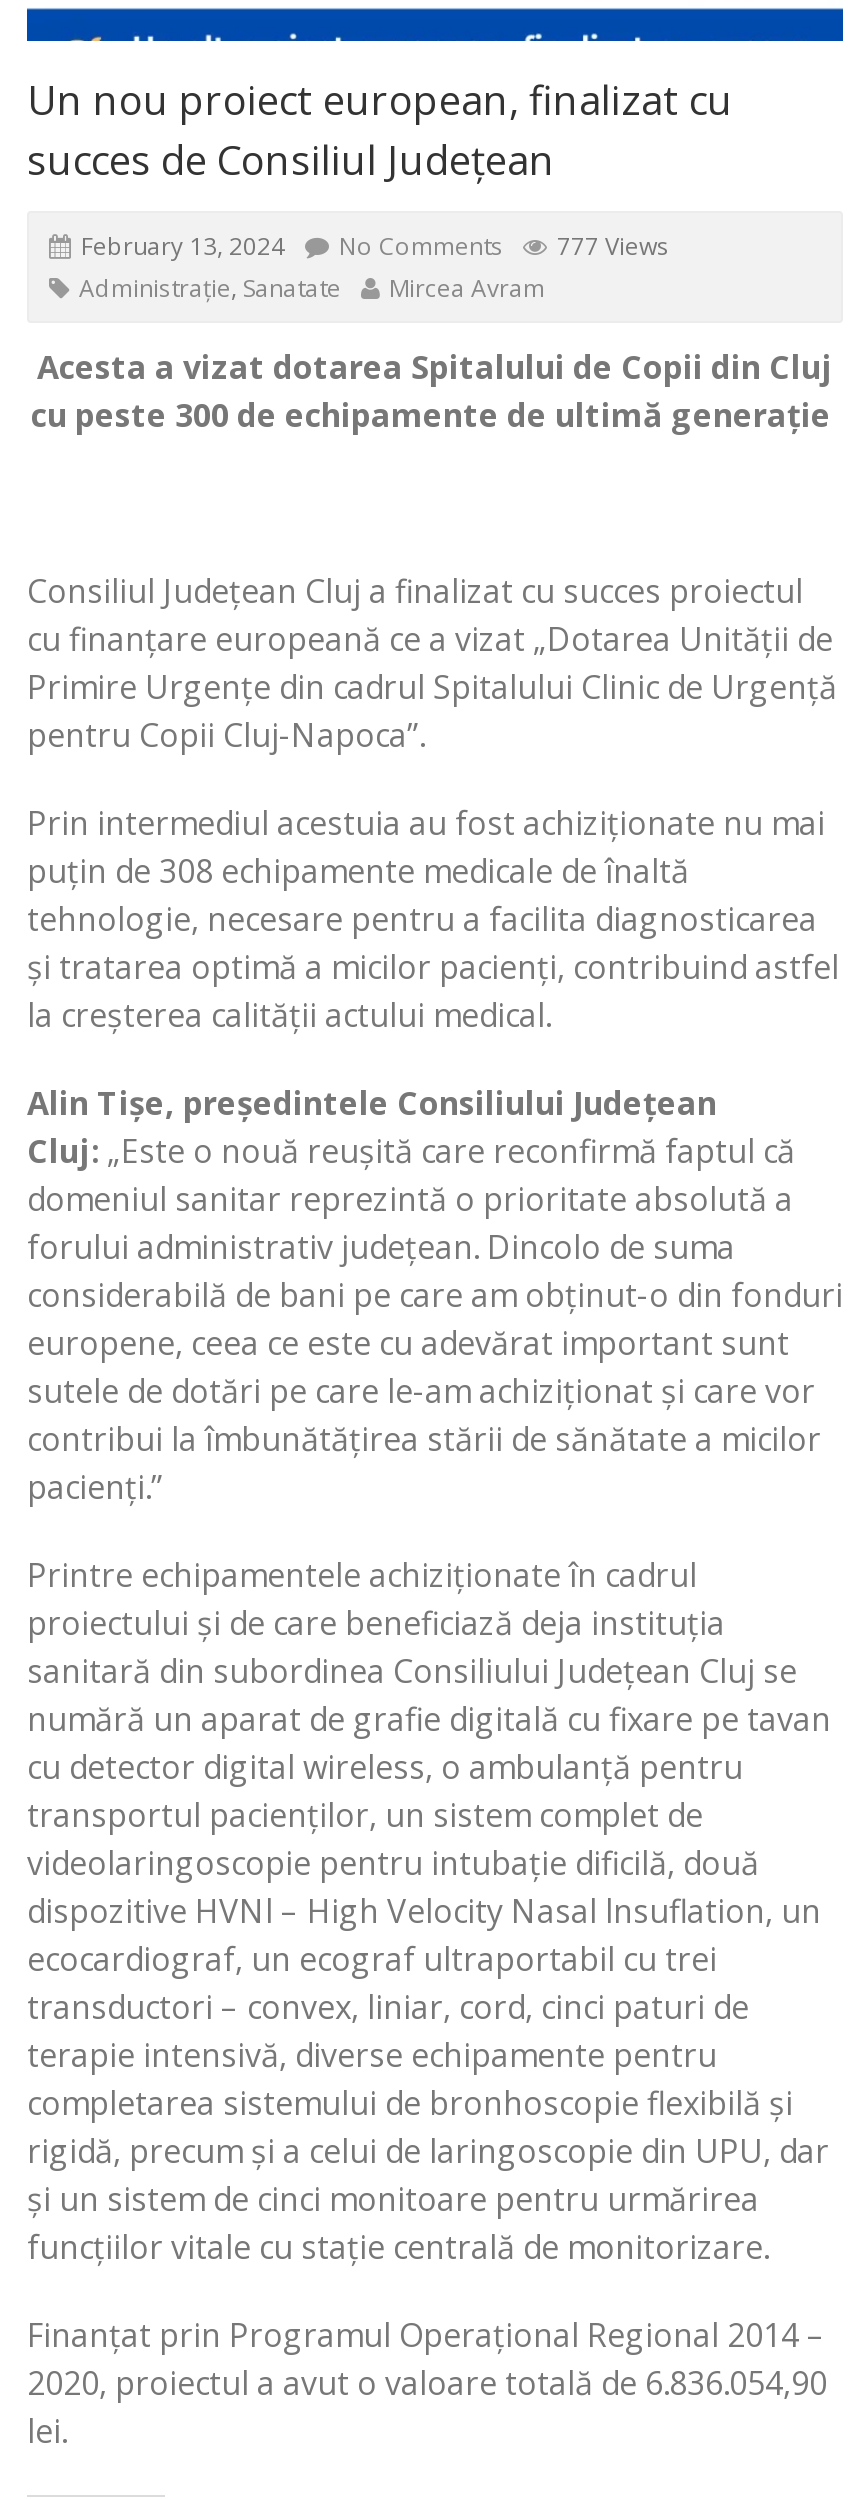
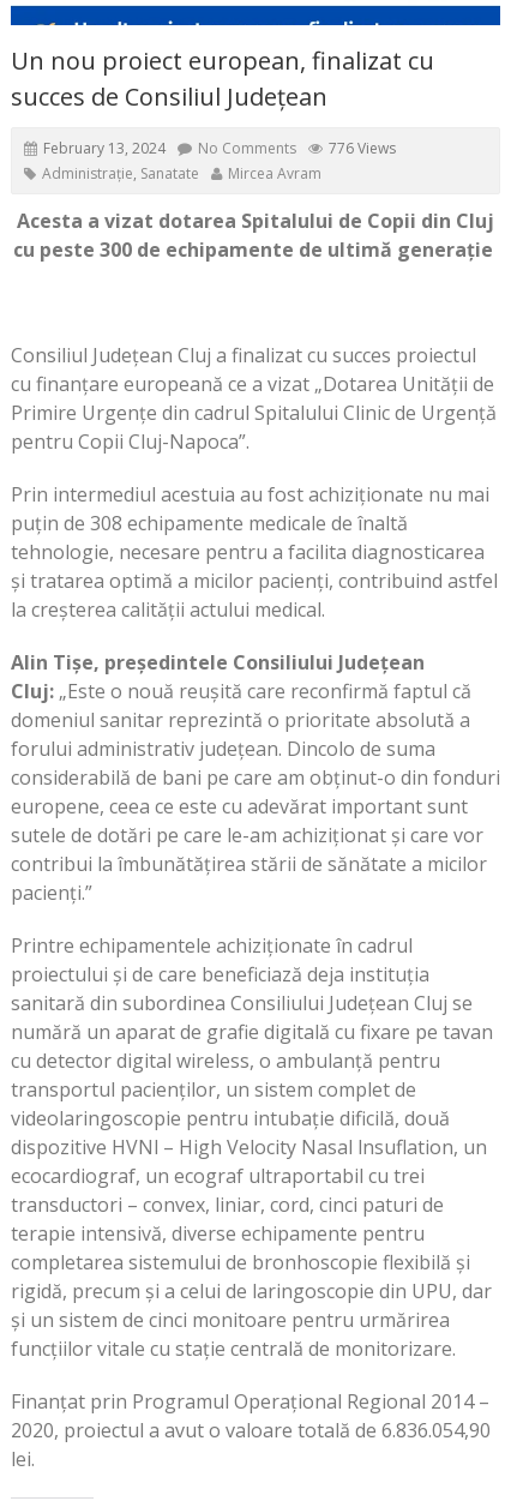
[81,228,669,262] February 13, 2024 No Comments 777 Views -> [43,138,396,158] February 13, 2024 No Comments 776 Views

